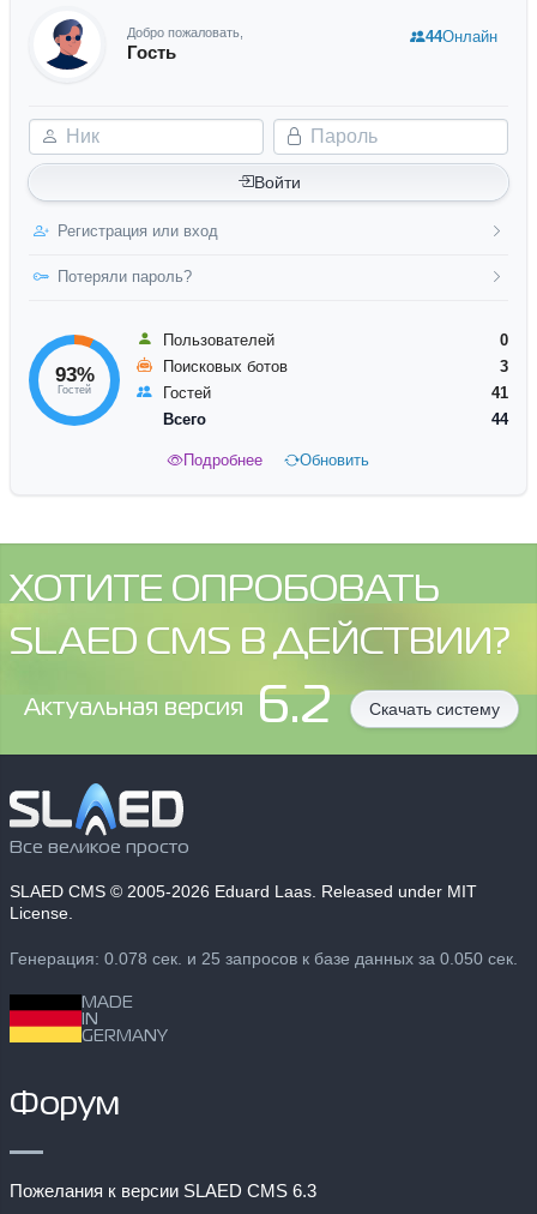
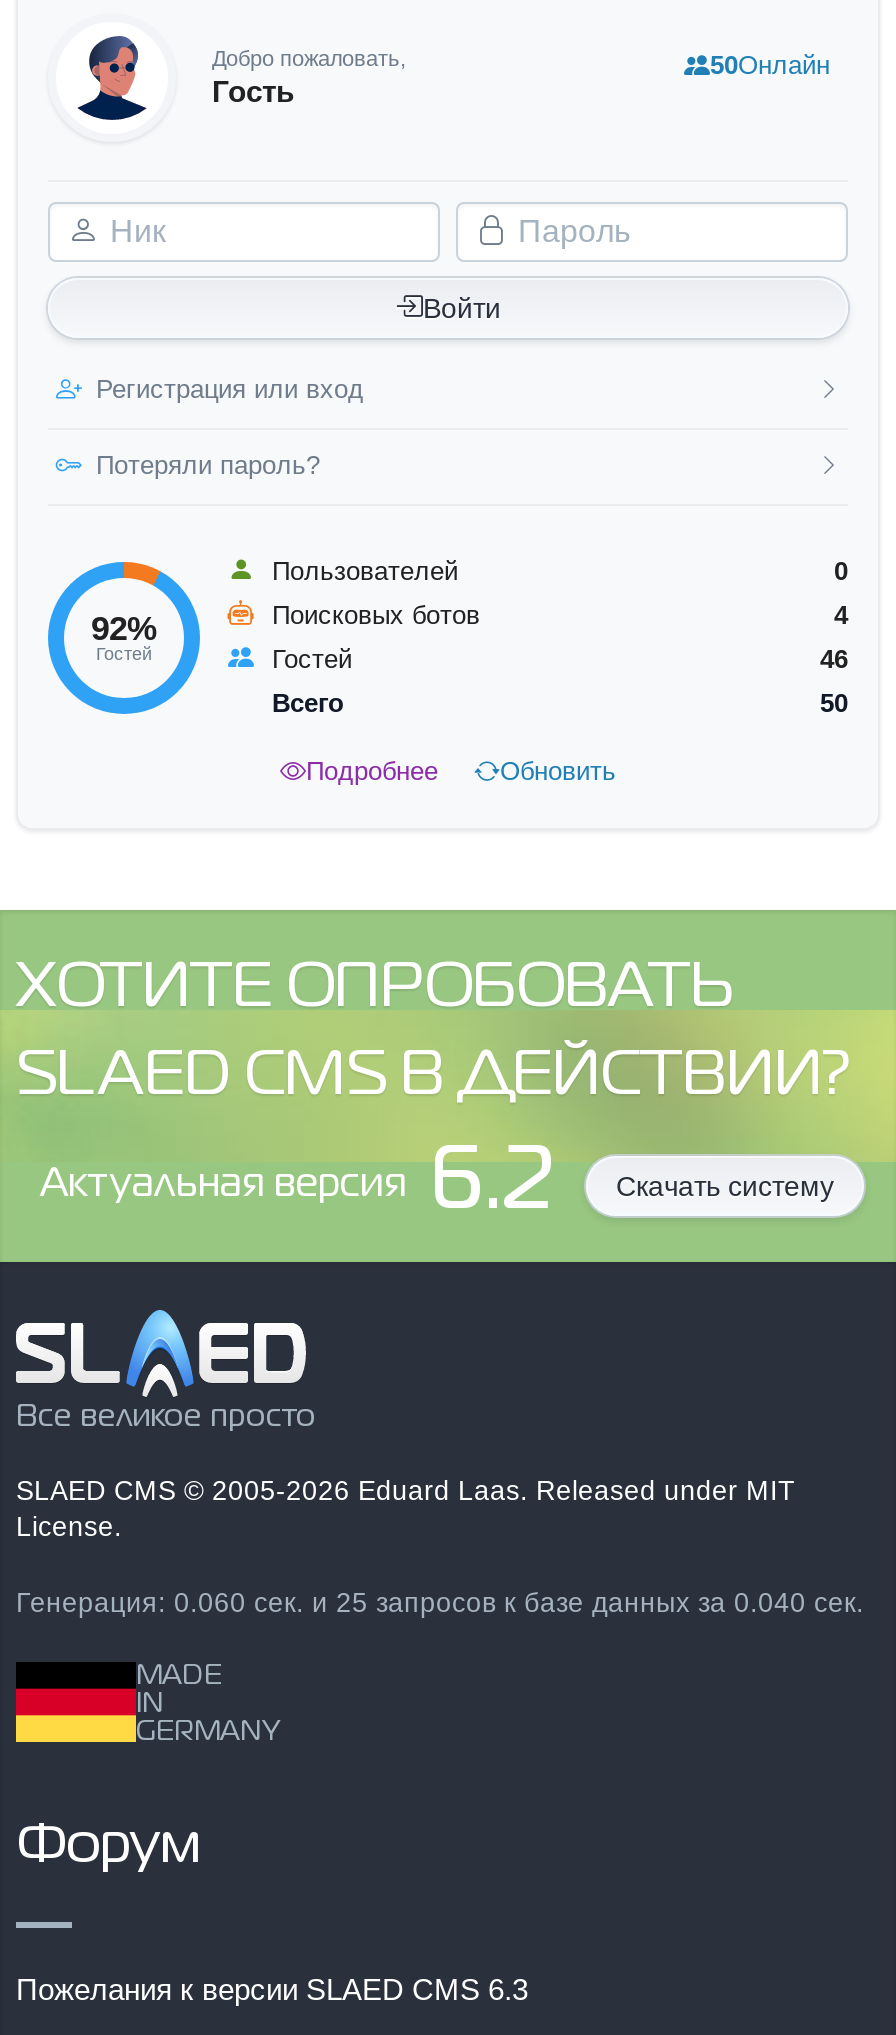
[426,28,497,46] 44Онлайн -> [710,50,830,80] 50Онлайн
[55,363,94,386] 93% -> [91,609,157,647] 92%
[500,357,508,375] 3 -> [834,599,848,629] 4
[491,383,508,401] 41 -> [820,643,848,673] 46
[491,410,508,428] 44 -> [820,687,848,717] 50
[10,951,518,969] Генерация: 0.078 сек. и 25 запросов к базе данных за 0.050 сек. -> [16,1589,864,1619] Генерация: 0.060 сек. и 25 запросов к базе данных за 0.040 сек.

